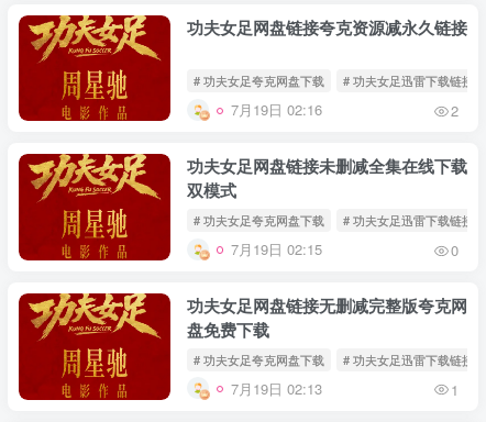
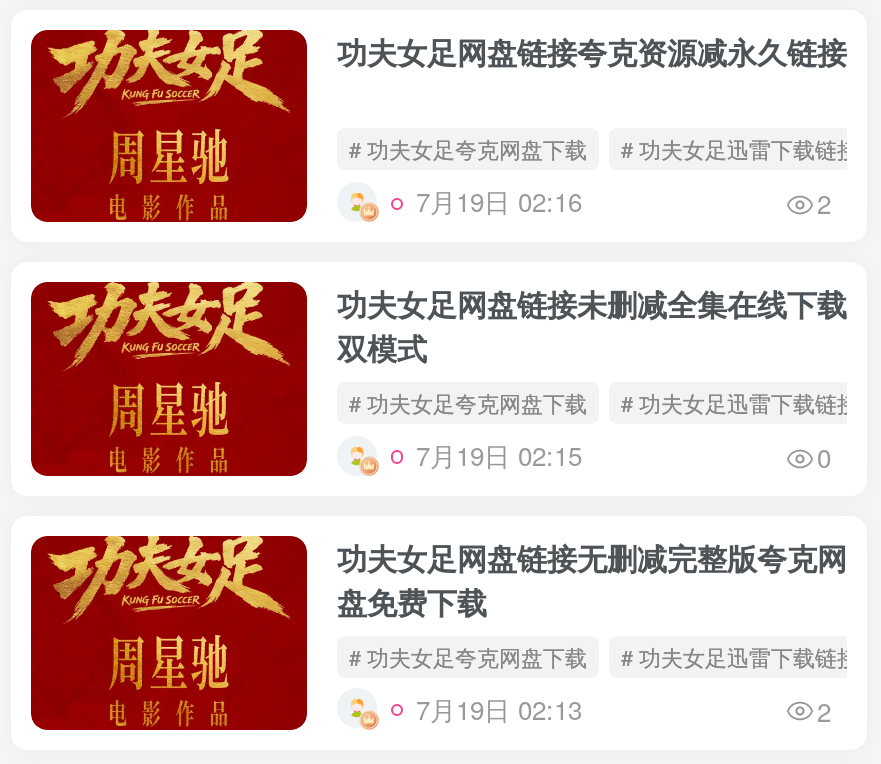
[451,379,459,399] 1 -> [817,691,831,729] 2

